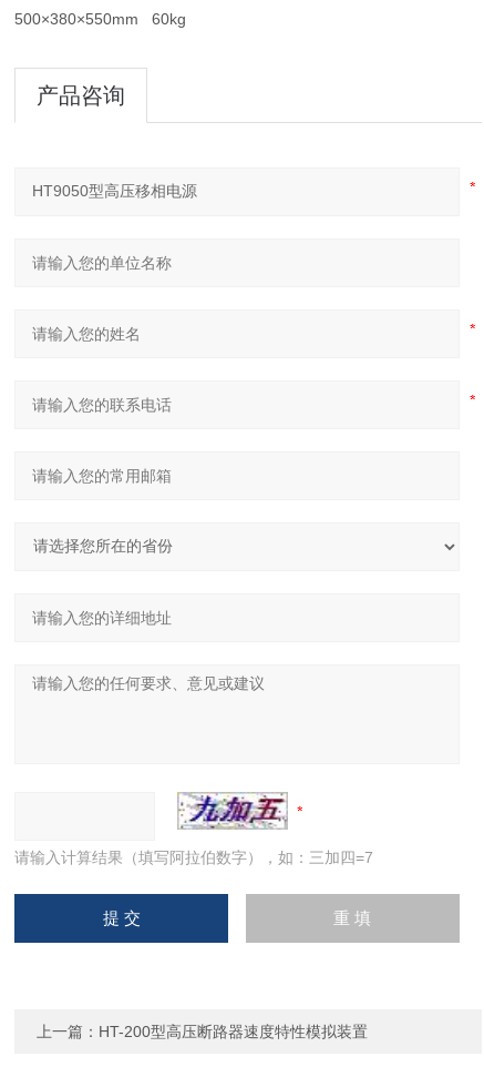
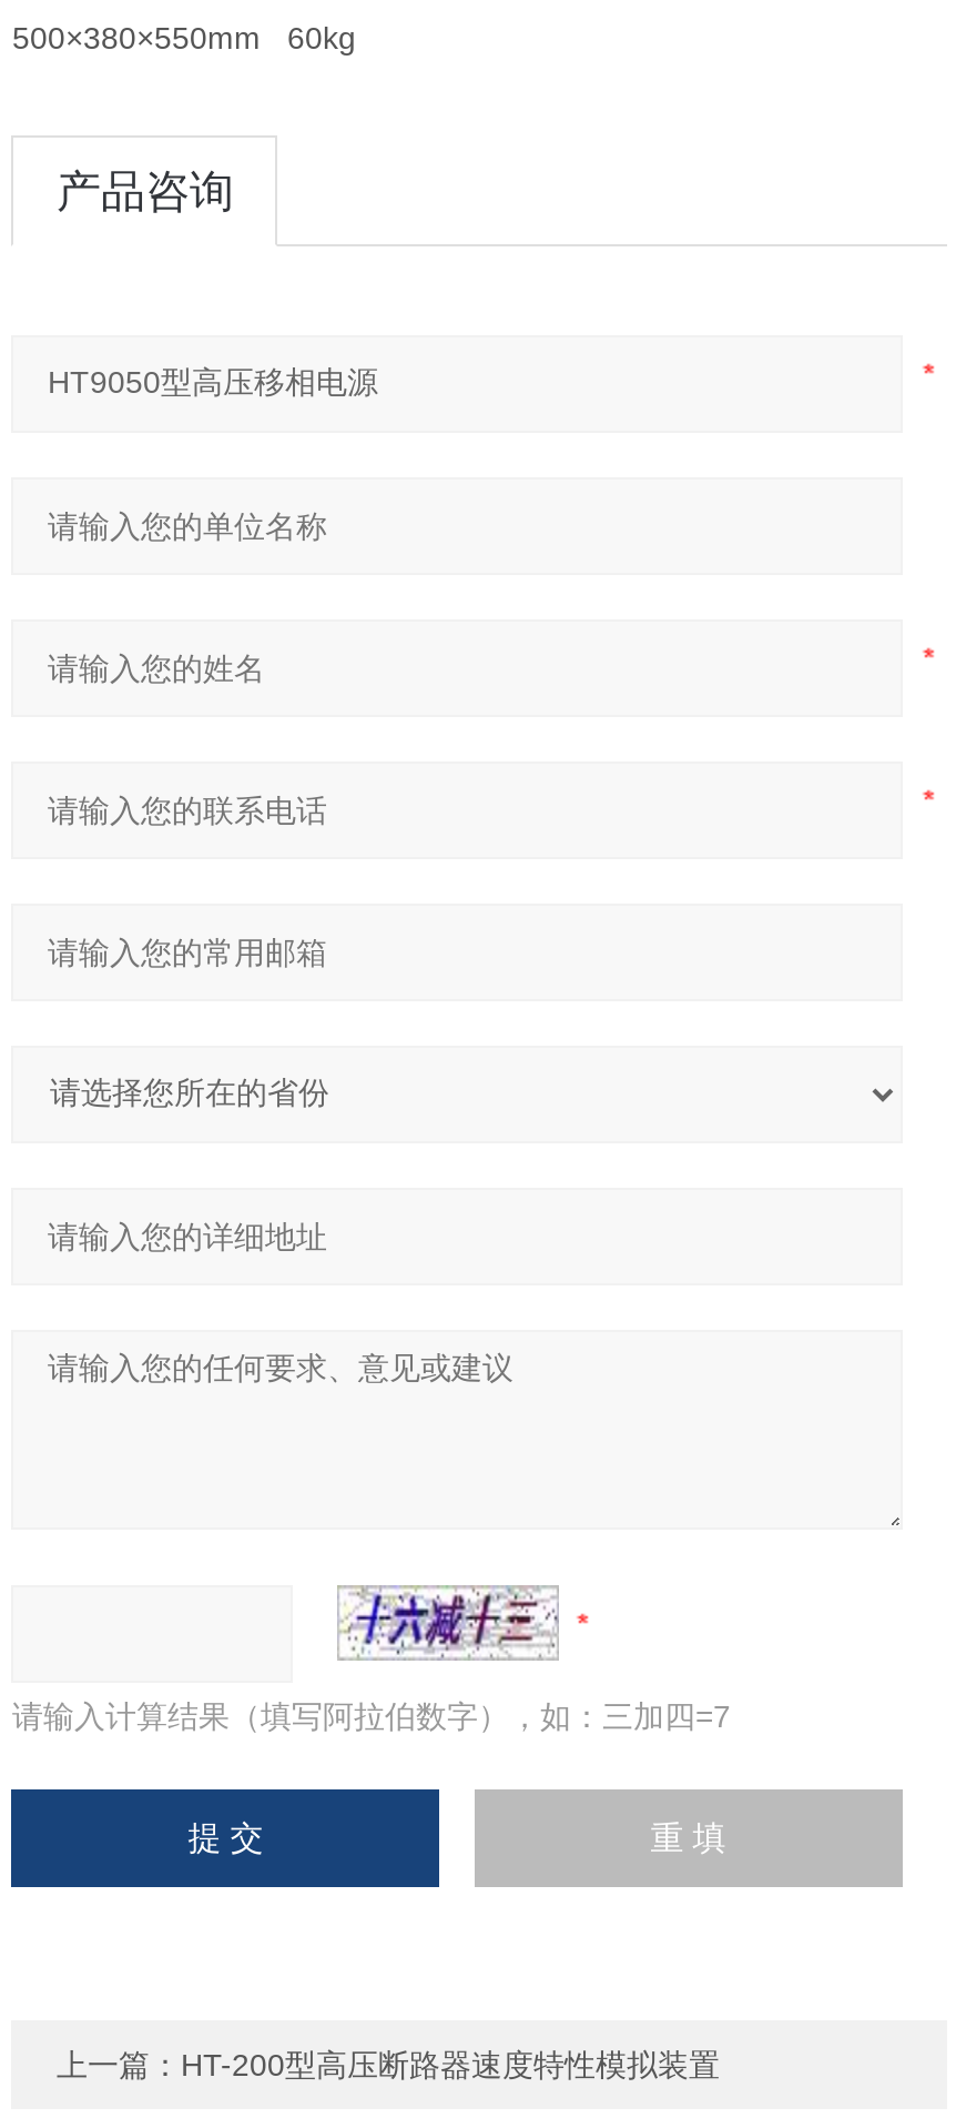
[178,793,287,830] [image] -> [344,1587,557,1658] [image]

